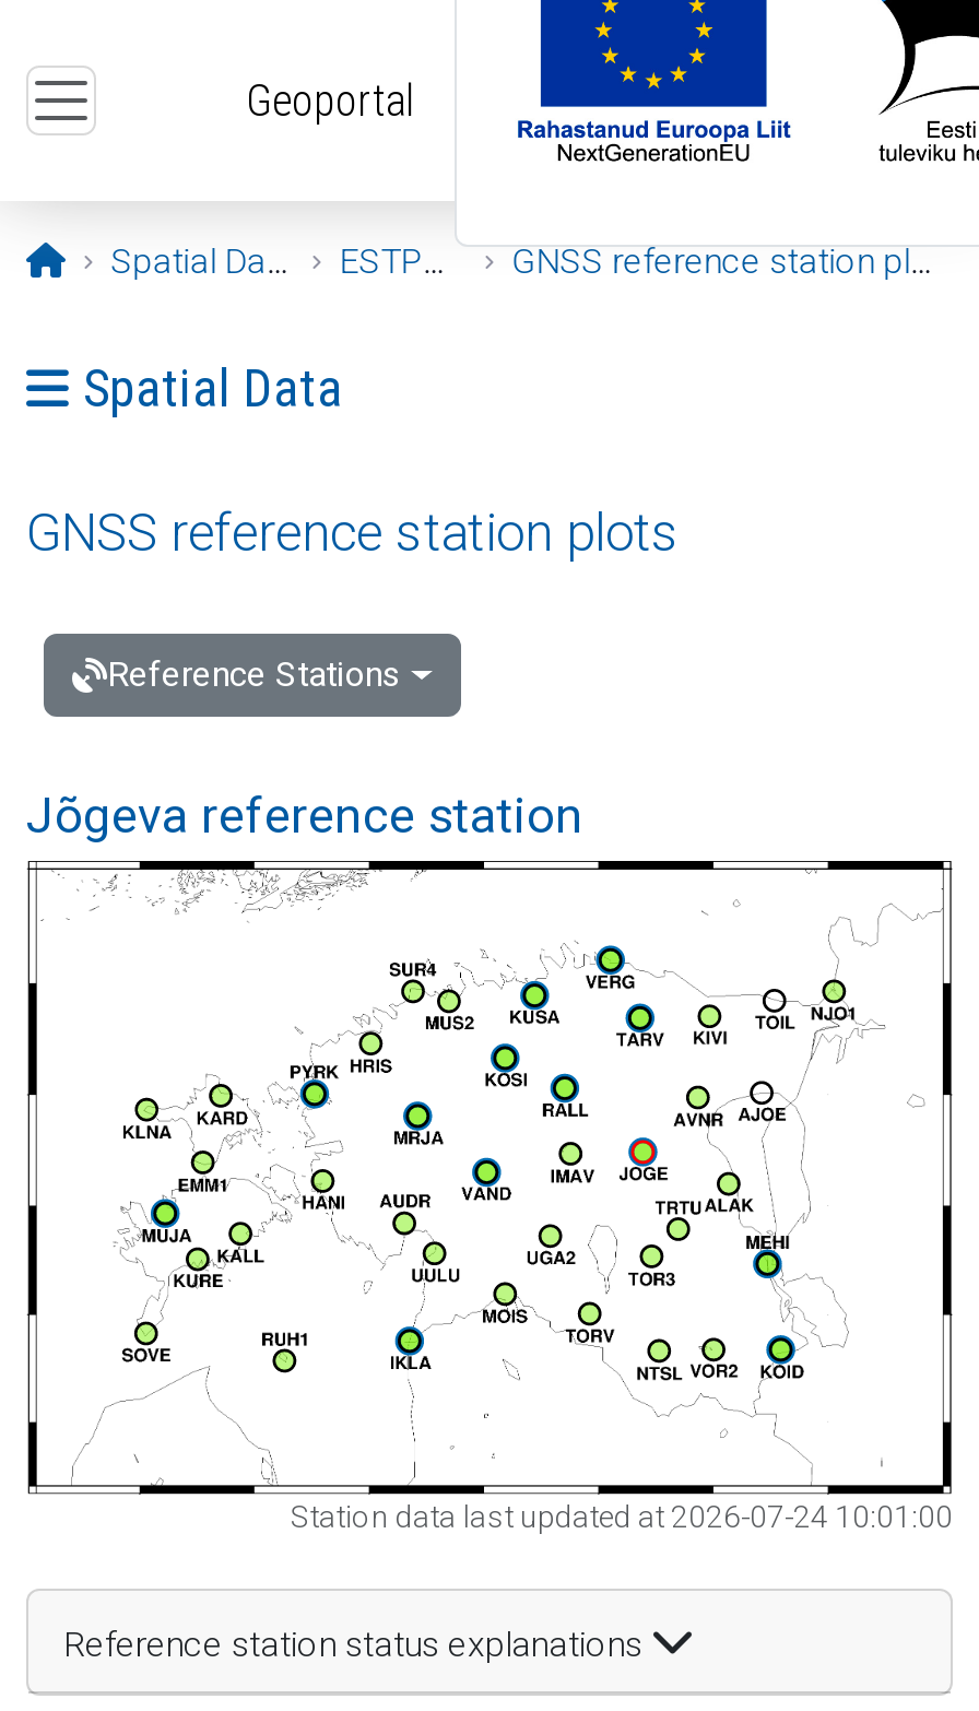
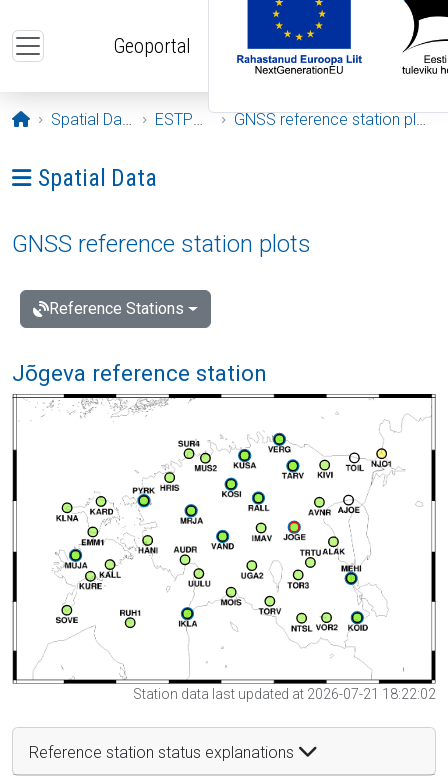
[291,1498,953,1533] Station data last updated at 2026-07-24 10:01:00 -> [133,686,436,702] Station data last updated at 2026-07-21 18:22:02

